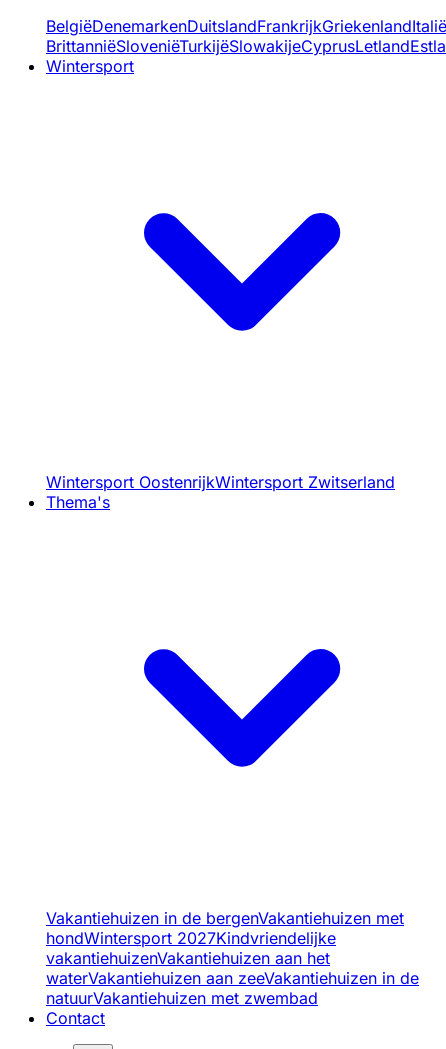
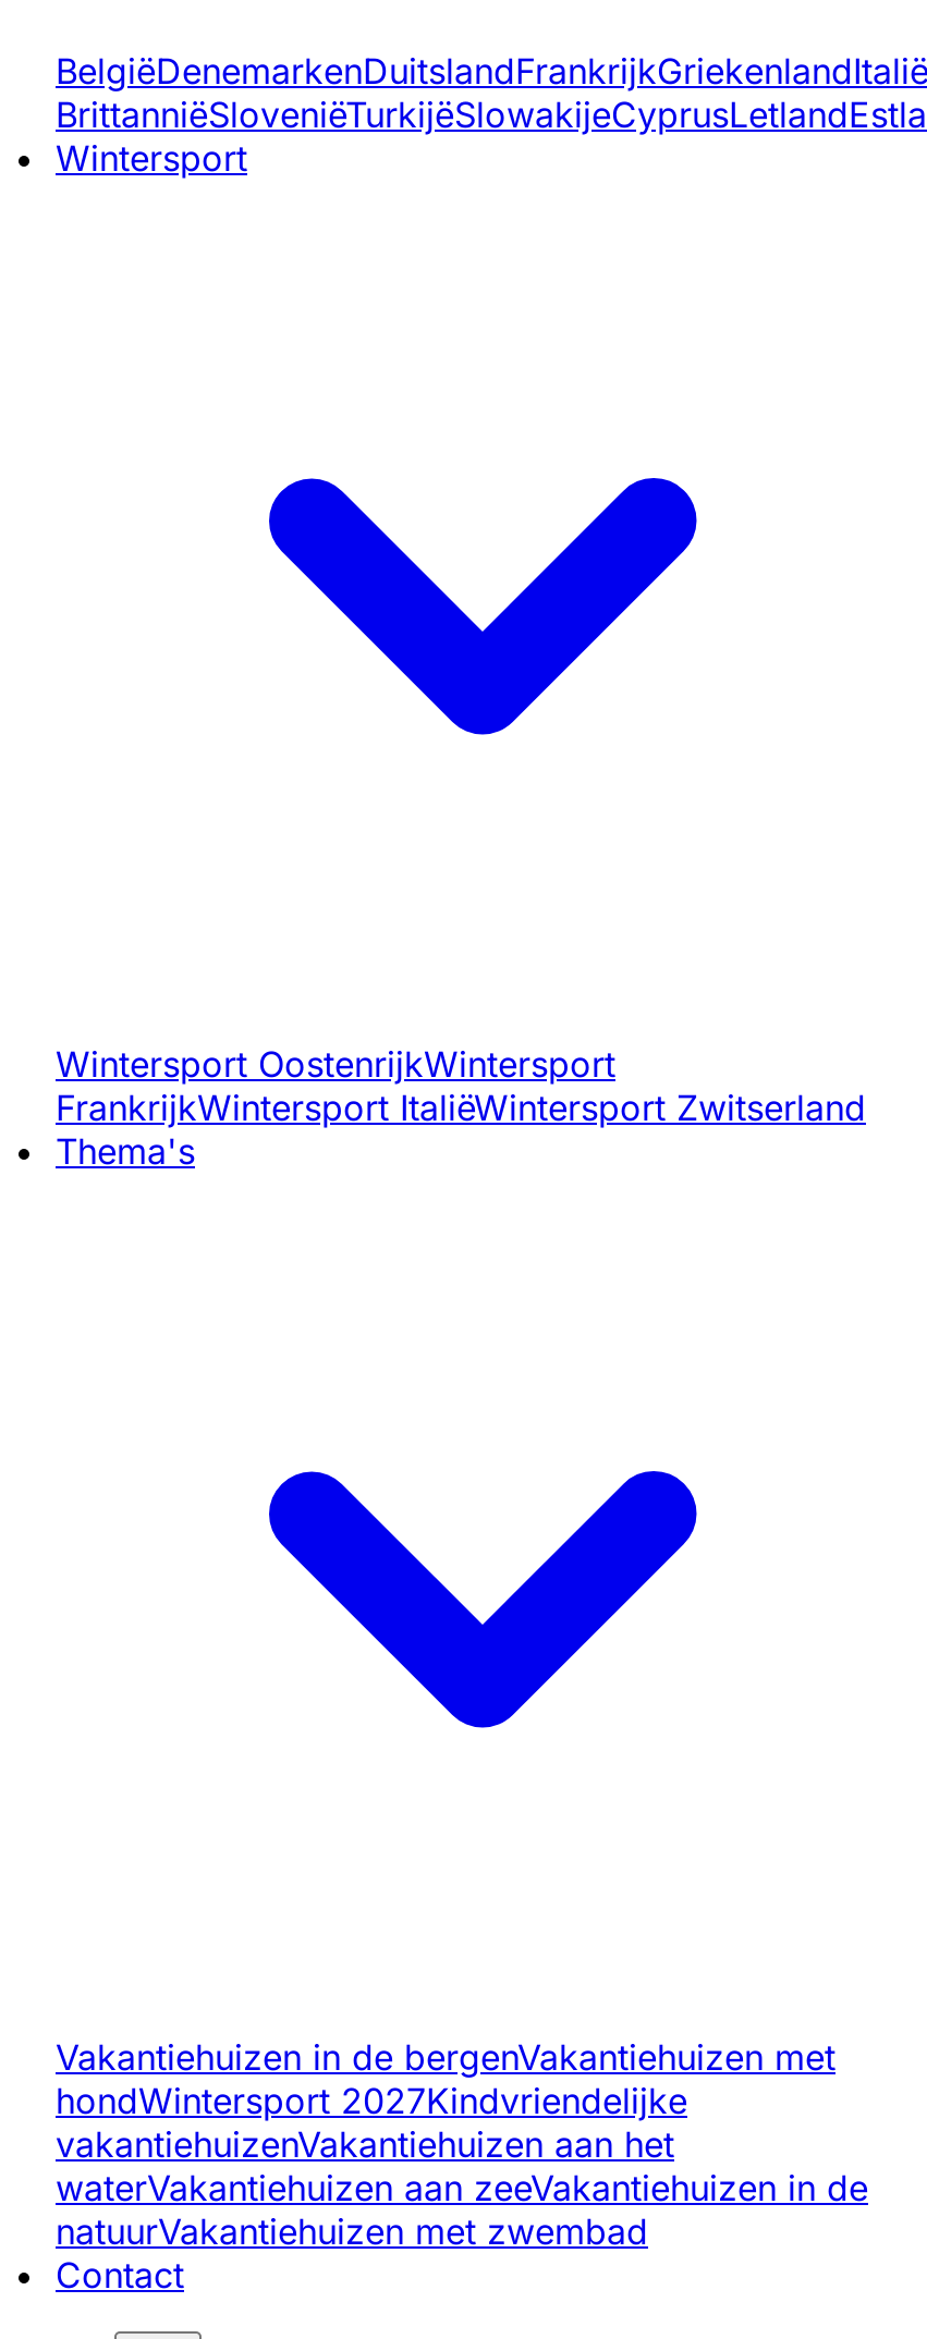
[46,472,395,492] Wintersport OostenrijkWintersport Zwitserland -> [56,1042,866,1129] Wintersport OostenrijkWintersport | FrankrijkWintersport ItaliëWintersport Zwitserland

